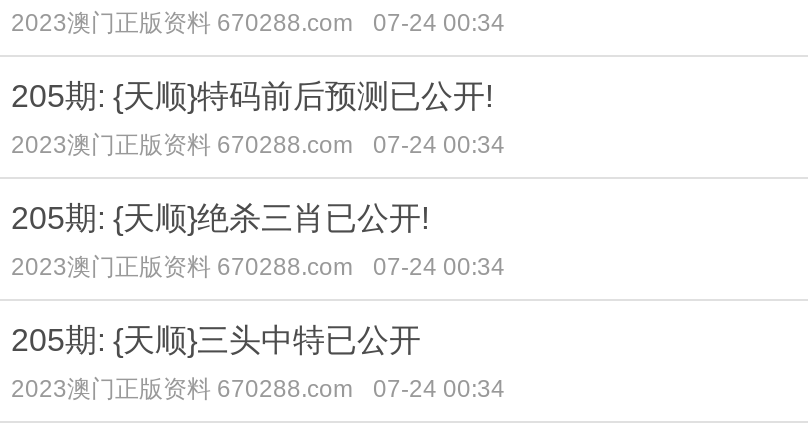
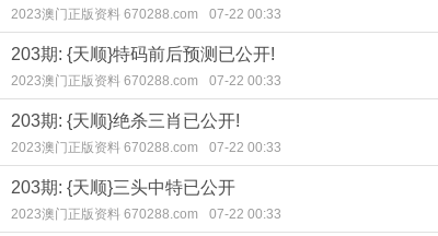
[11,9,505,37] 2023澳门正版资料 670288.com 07-24 00:34 -> [11,7,281,22] 2023澳门正版资料 670288.com 07-22 00:33
[11,79,493,113] 205期: {天顺}特码前后预测已公开! -> [11,45,275,63] 203期: {天顺}特码前后预测已公开!
[11,131,505,159] 2023澳门正版资料 670288.com 07-24 00:34 -> [11,73,281,88] 2023澳门正版资料 670288.com 07-22 00:33
[11,201,429,235] 205期: {天顺}绝杀三肖已公开! -> [11,111,240,130] 203期: {天顺}绝杀三肖已公开!
[11,253,505,281] 2023澳门正版资料 670288.com 07-24 00:34 -> [11,140,281,155] 2023澳门正版资料 670288.com 07-22 00:33
[11,323,421,357] 205期: {天顺}三头中特已公开 -> [11,178,235,197] 203期: {天顺}三头中特已公开
[11,375,505,403] 2023澳门正版资料 670288.com 07-24 00:34 -> [11,206,281,222] 2023澳门正版资料 670288.com 07-22 00:33

